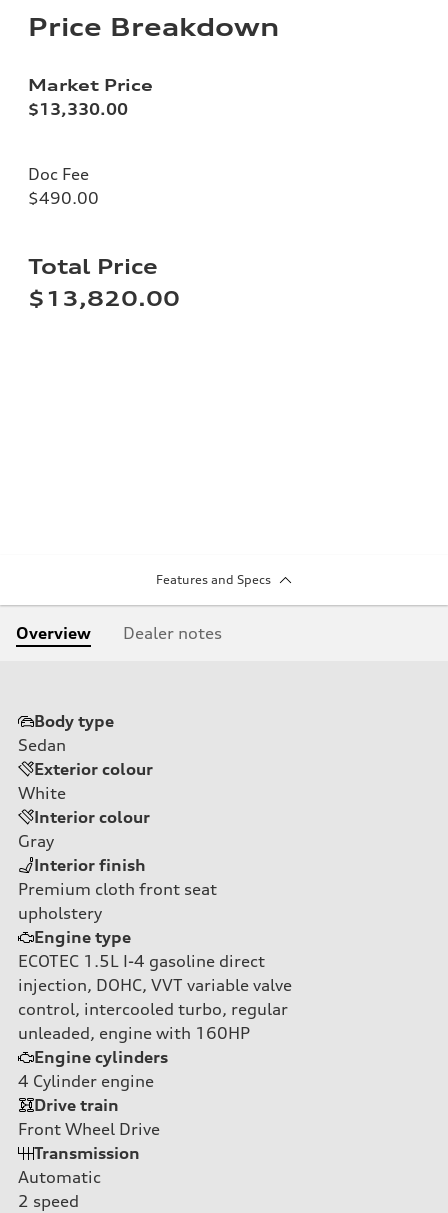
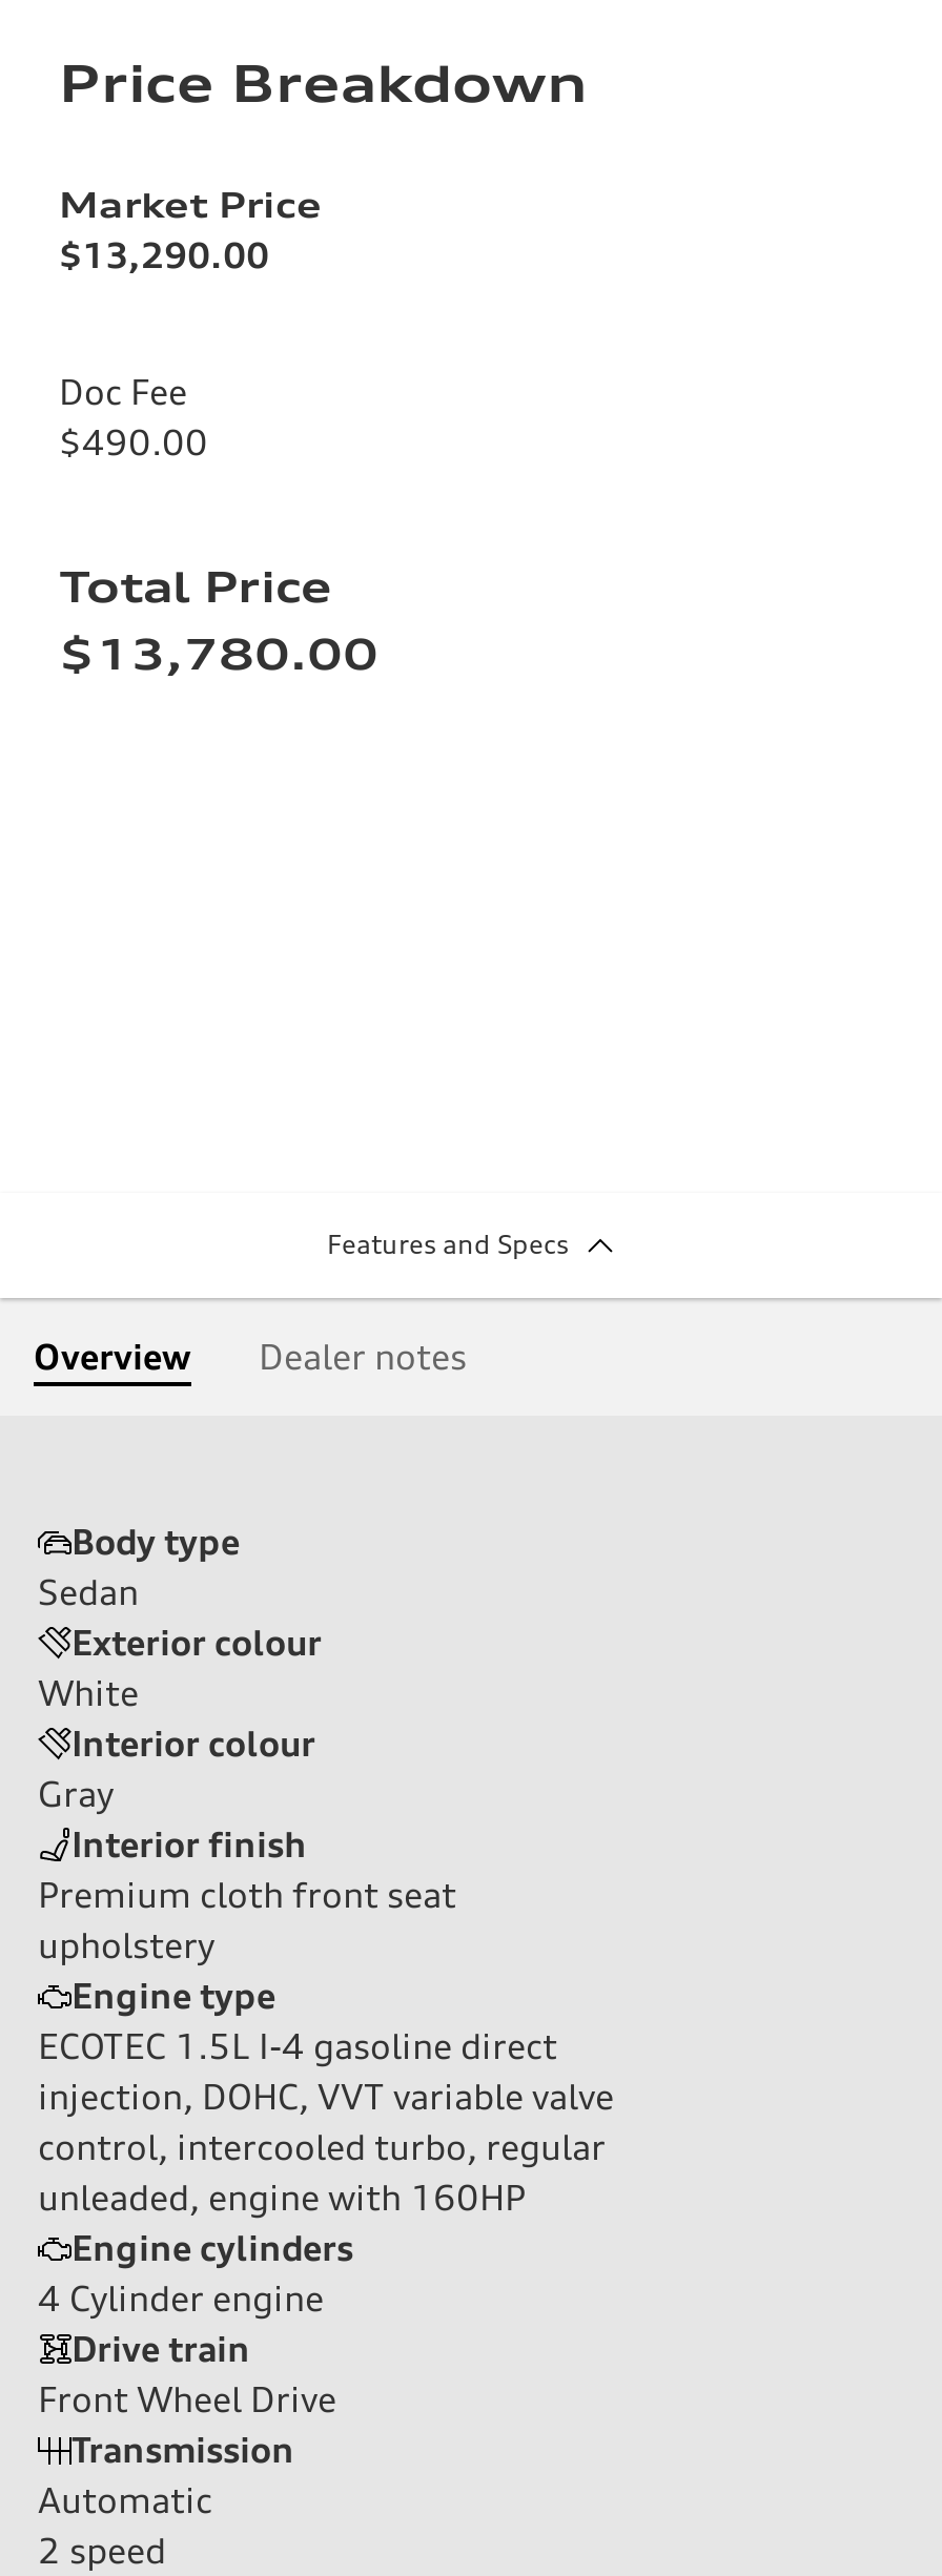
[28,99,128,119] $13,330.00 -> [59,234,269,276] $13,290.00
[28,286,180,311] $13,820.00 -> [59,627,378,680] $13,780.00

